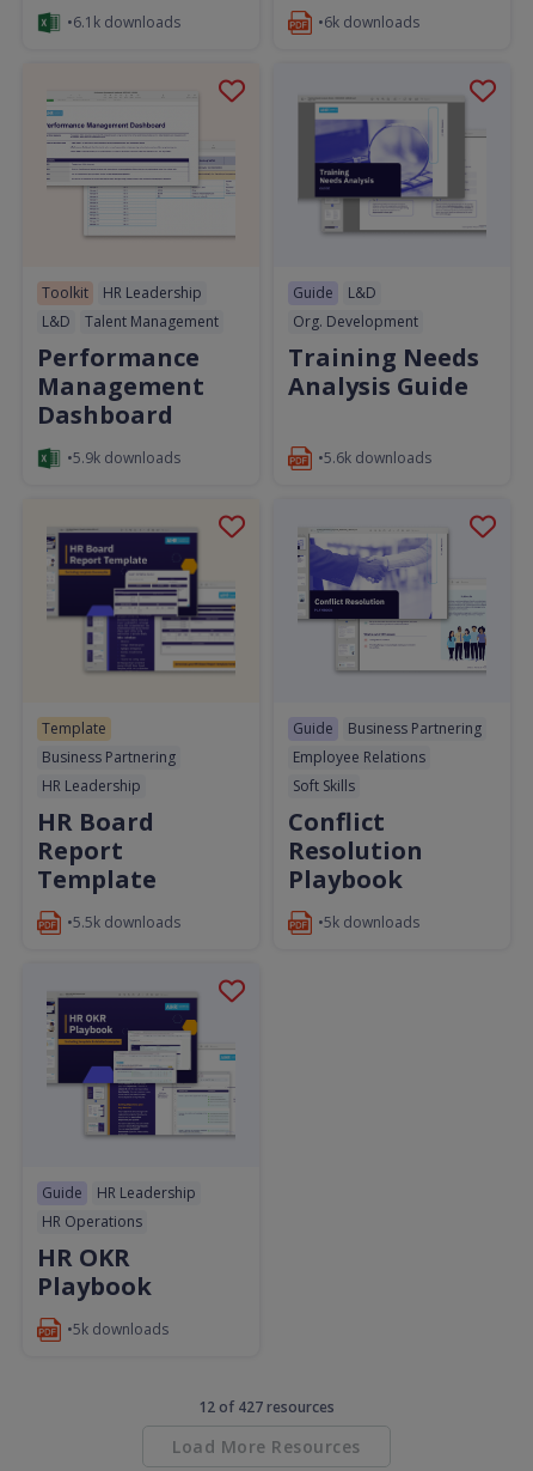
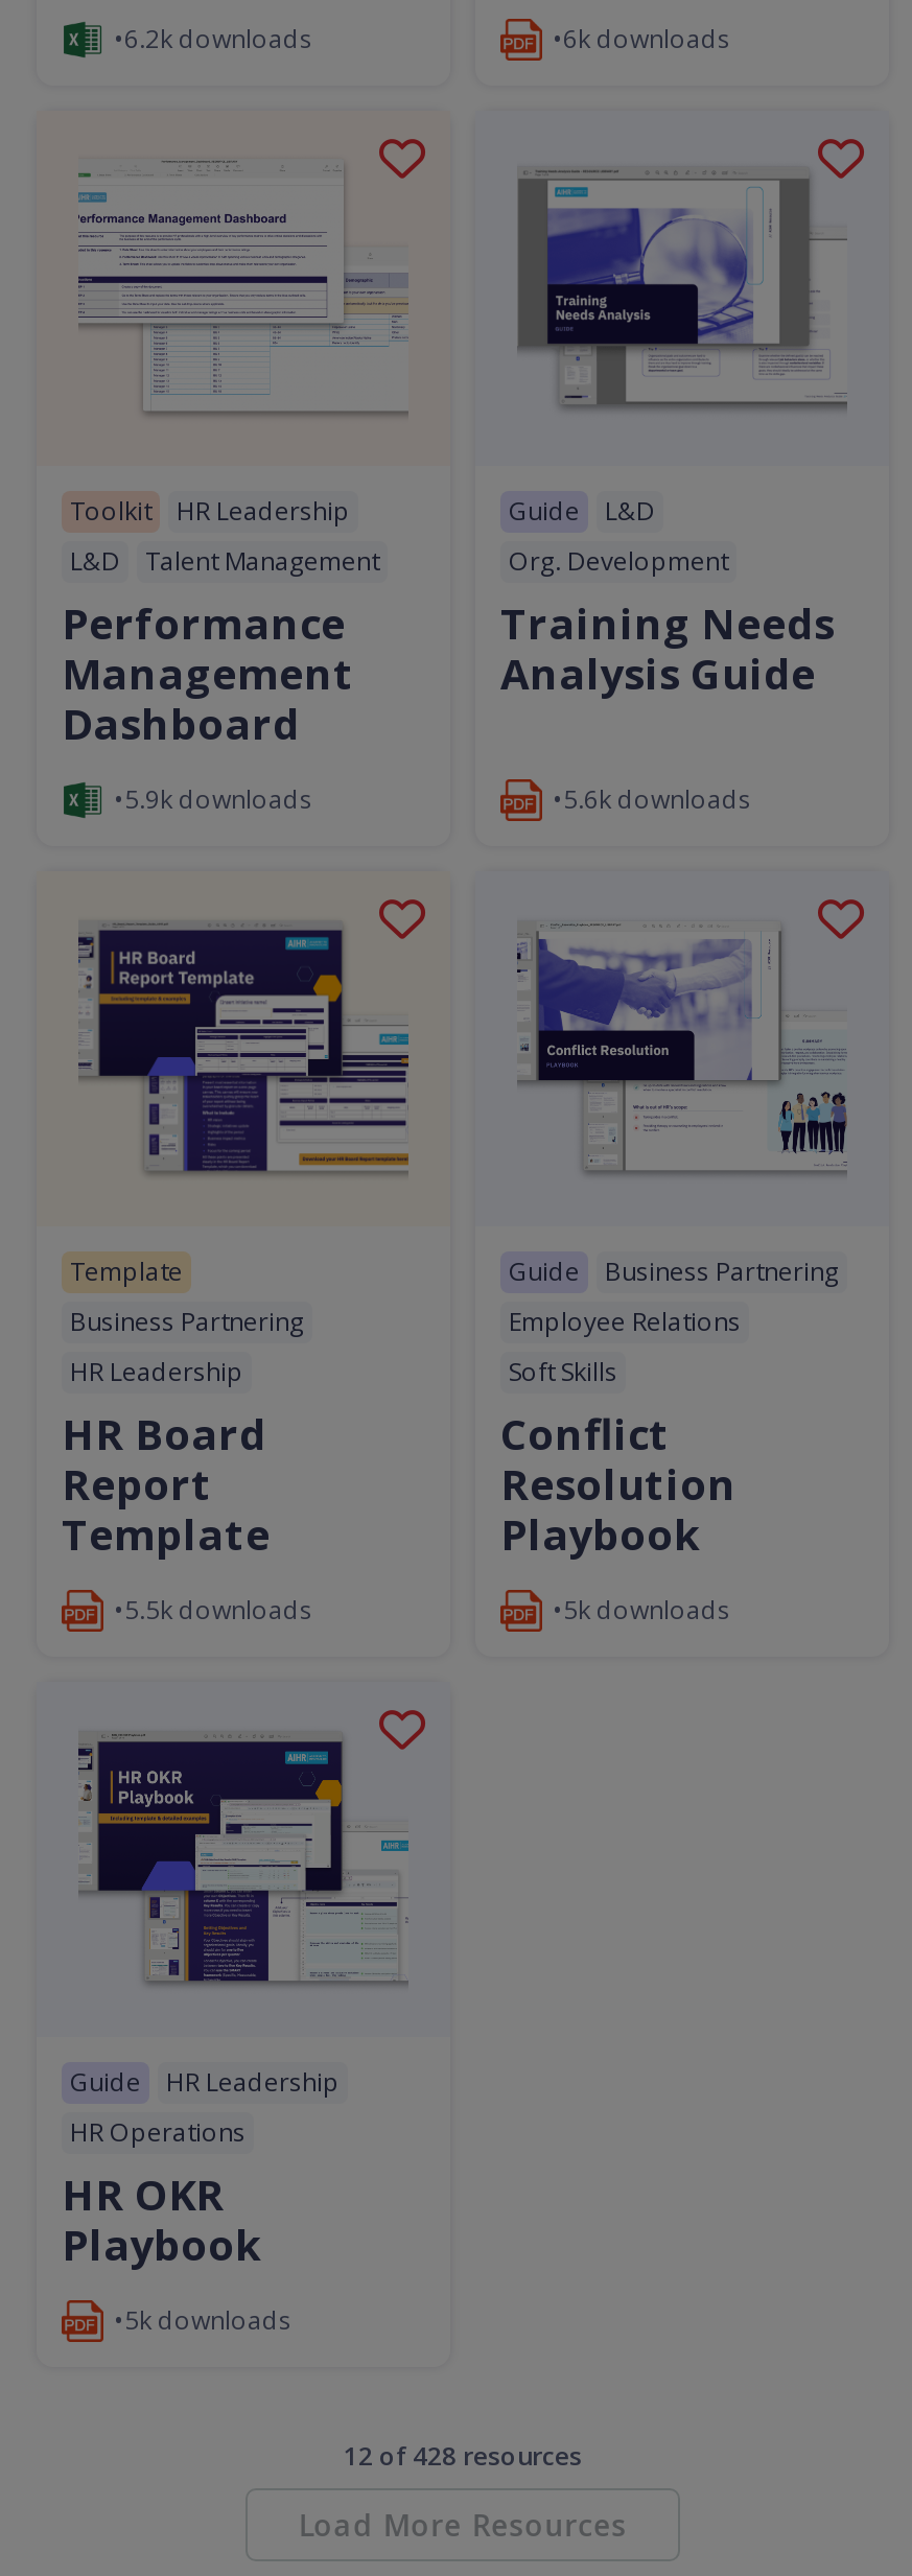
[67,12,180,32] •6.1k downloads -> [114,21,312,56] •6.2k downloads
[198,1397,335,1417] 12 of 427 resources -> [344,2438,582,2474] 12 of 428 resources

